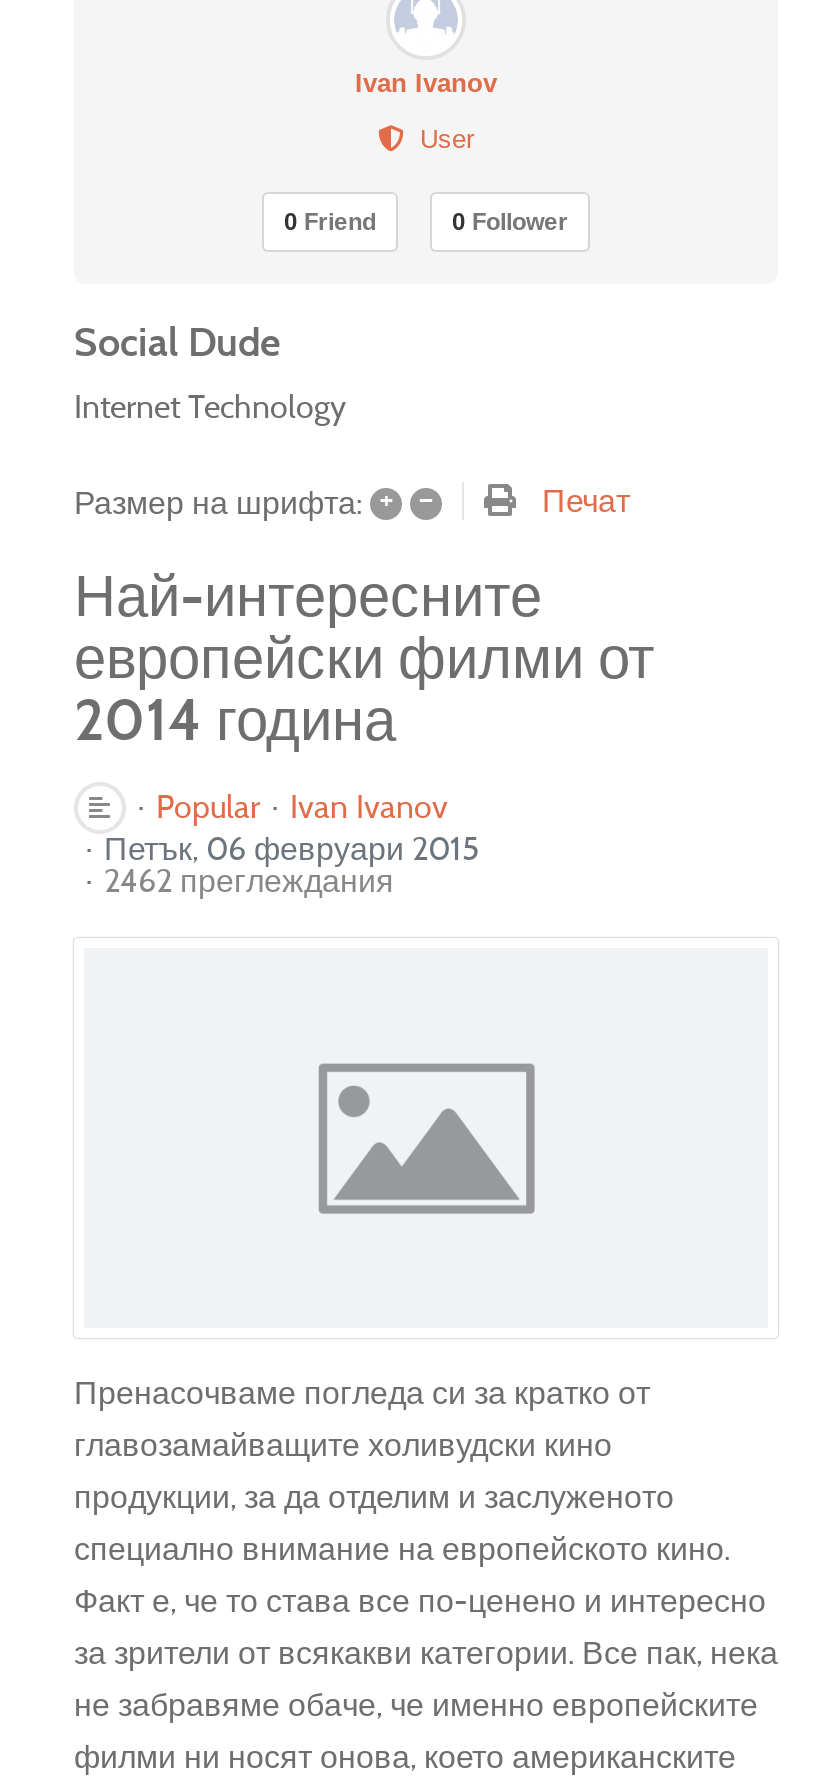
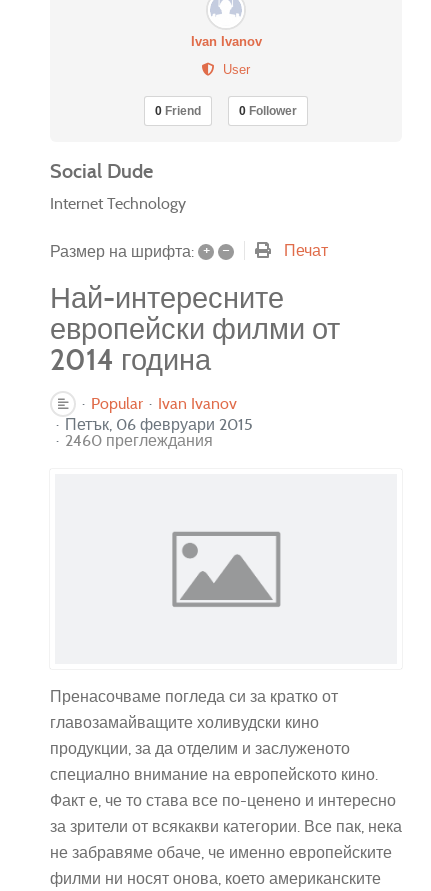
[104,861,394,899] 2462 преглеждания -> [65,431,213,450] 2460 преглеждания

